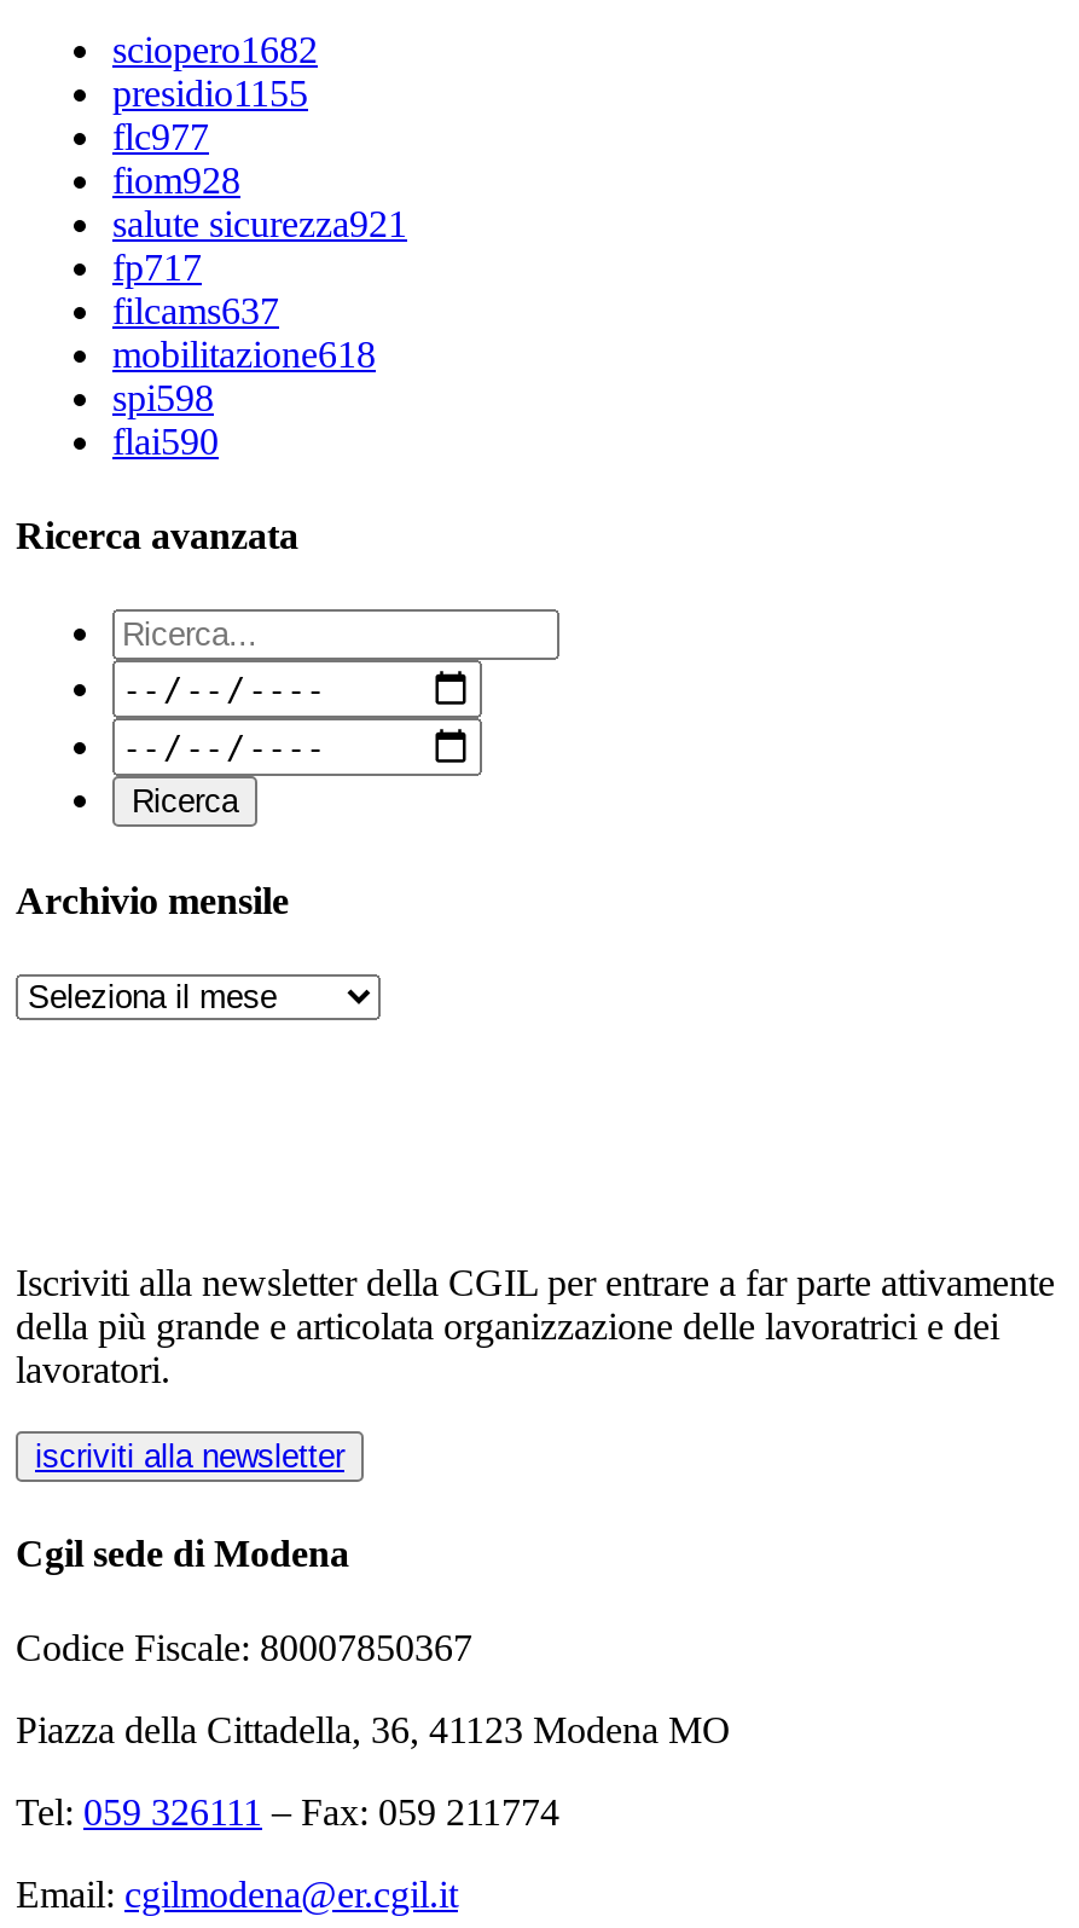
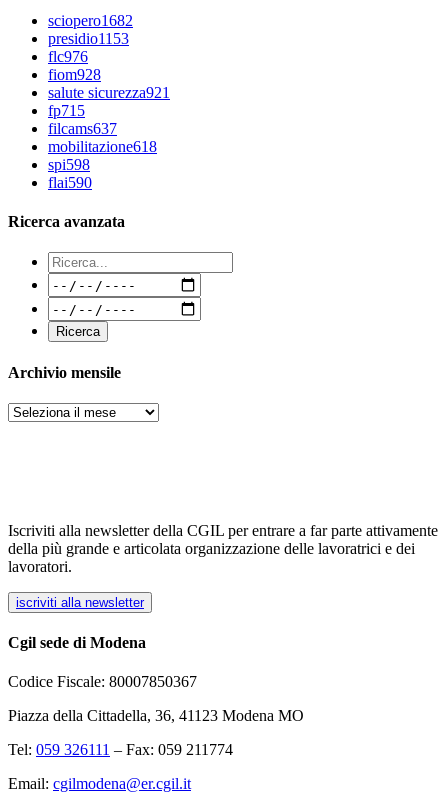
[112,72,308,113] presidio1155 -> [48,30,129,47] presidio1153
[112,116,209,157] flc977 -> [48,48,88,65] flc976
[112,246,202,287] fp717 -> [48,102,85,119] fp715

